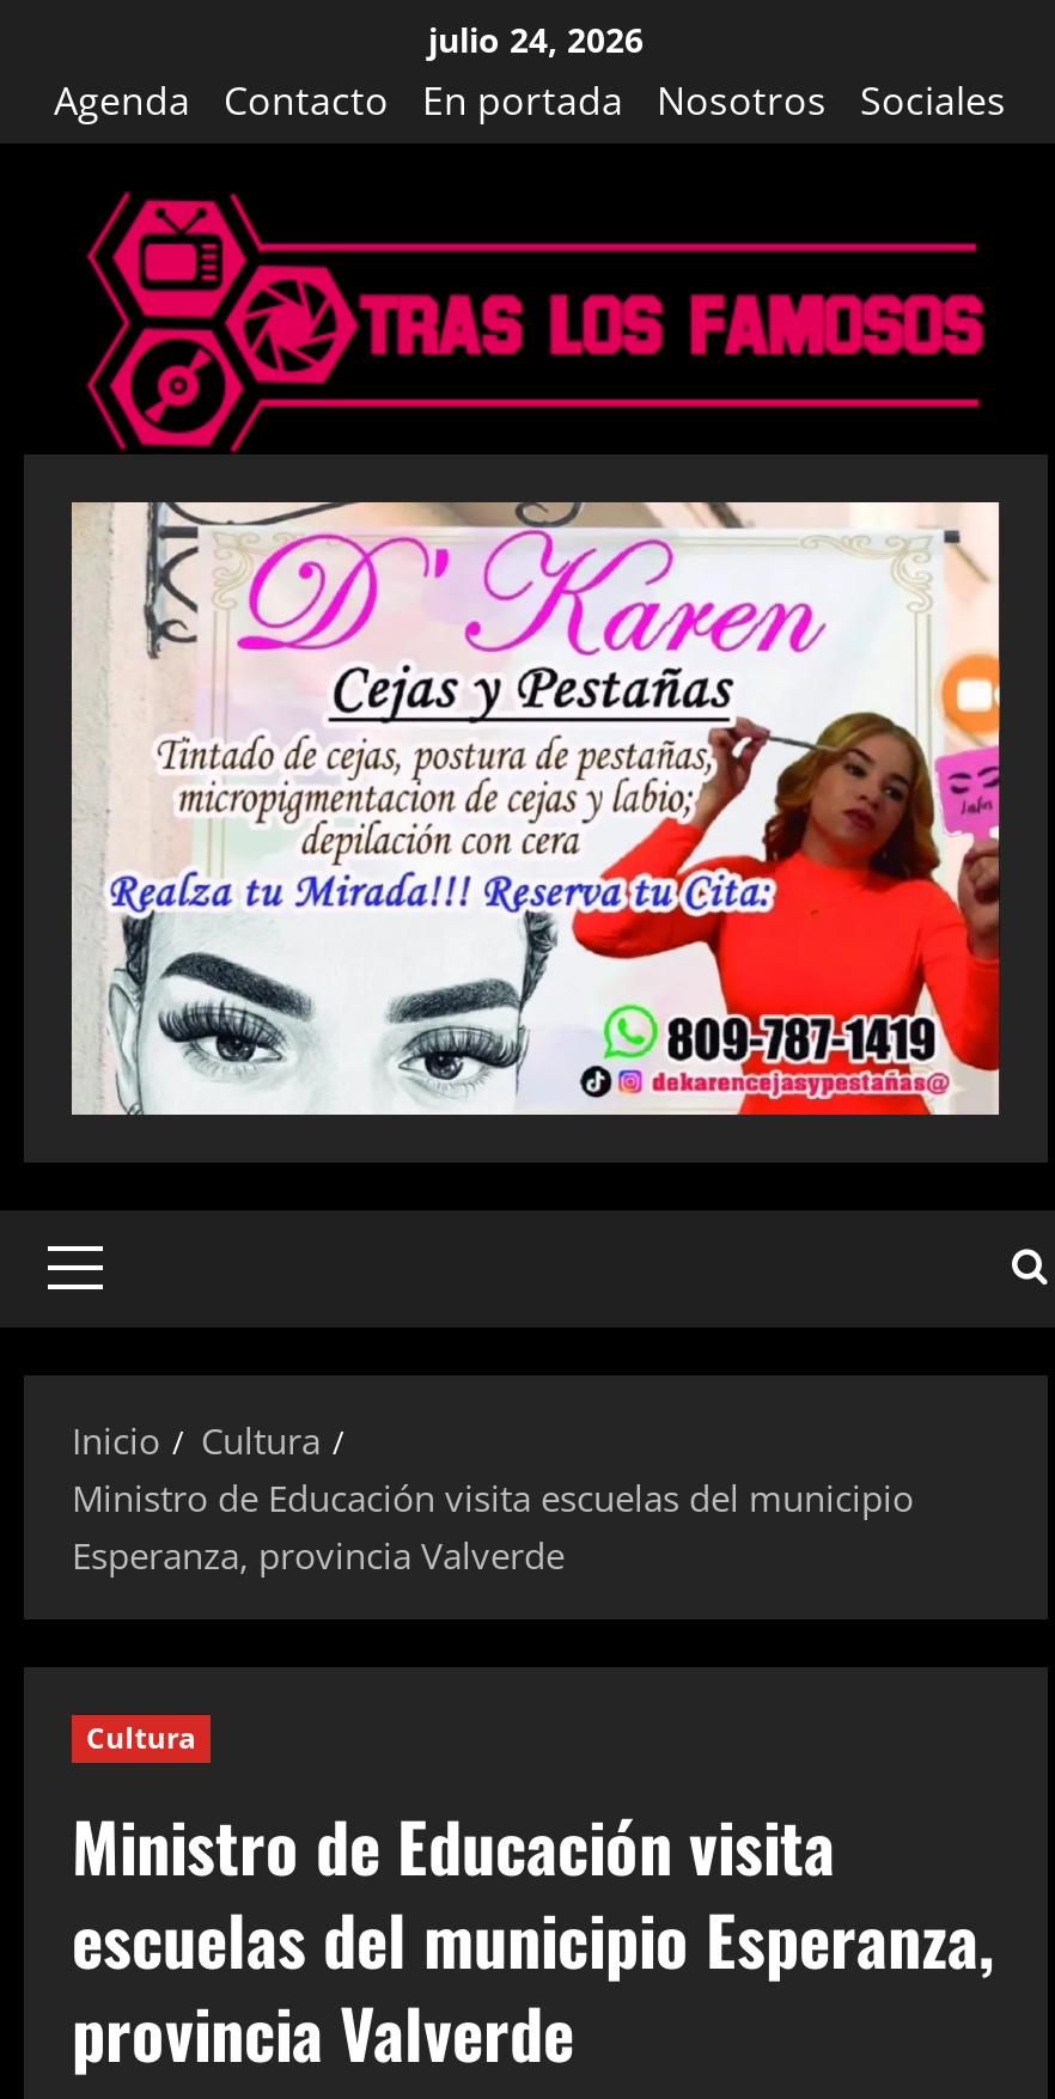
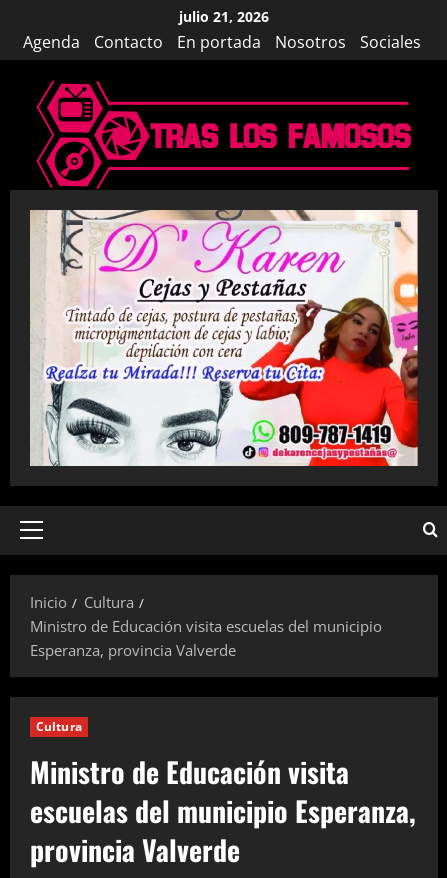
[428,17,644,62] julio 24, 2026 -> [179,7,269,26] julio 21, 2026

